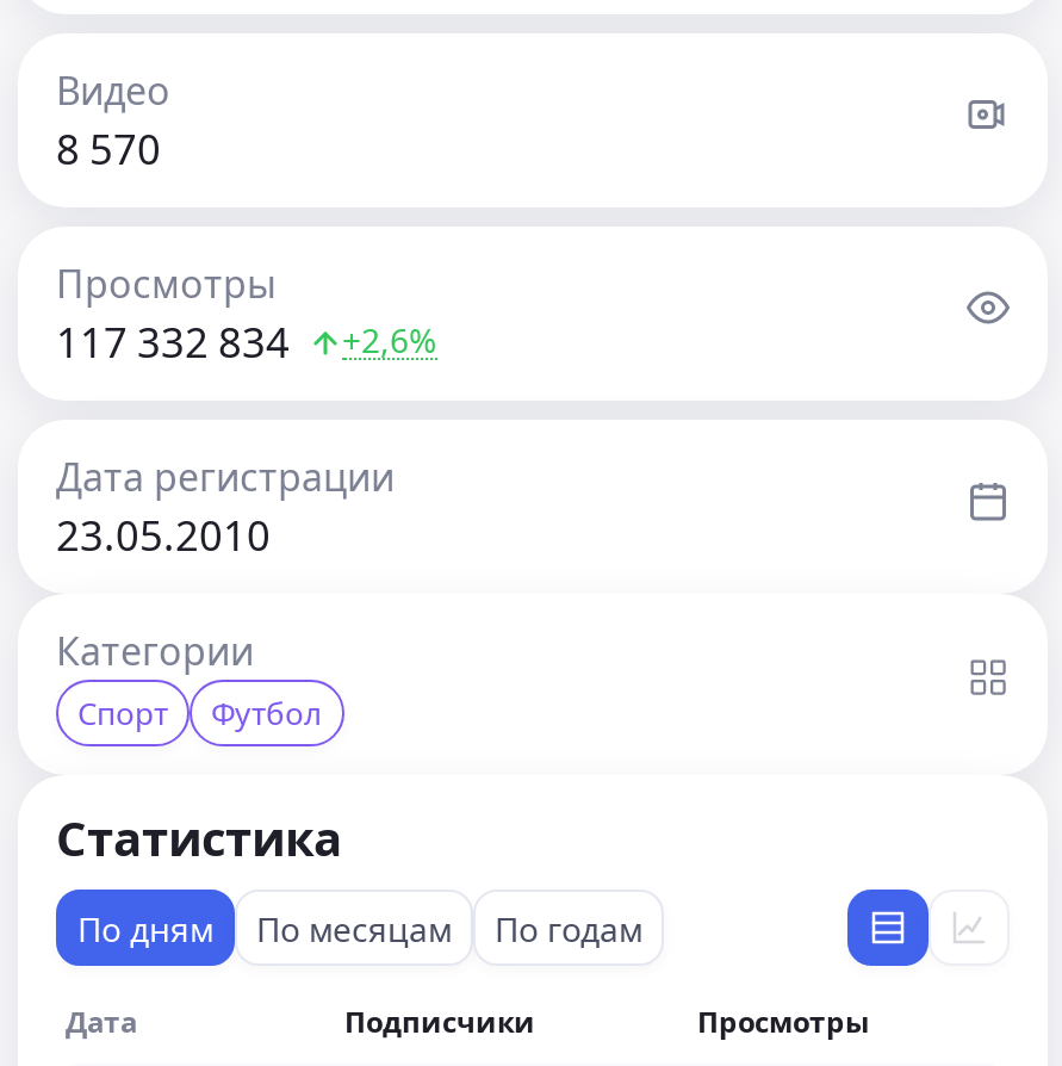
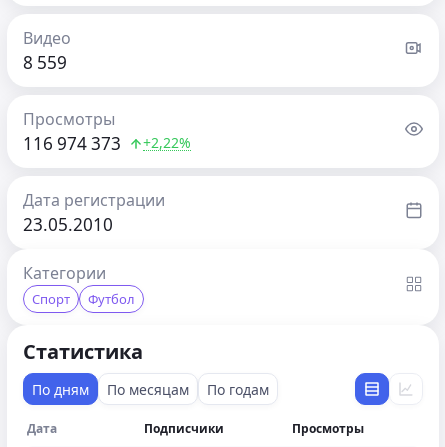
[56,122,161,176] 8 570 -> [23,51,67,74] 8 559
[56,315,290,370] 117 332 834 -> [23,132,121,155] 116 974 373
[342,317,437,362] +2,6% -> [143,133,191,152] +2,22%

